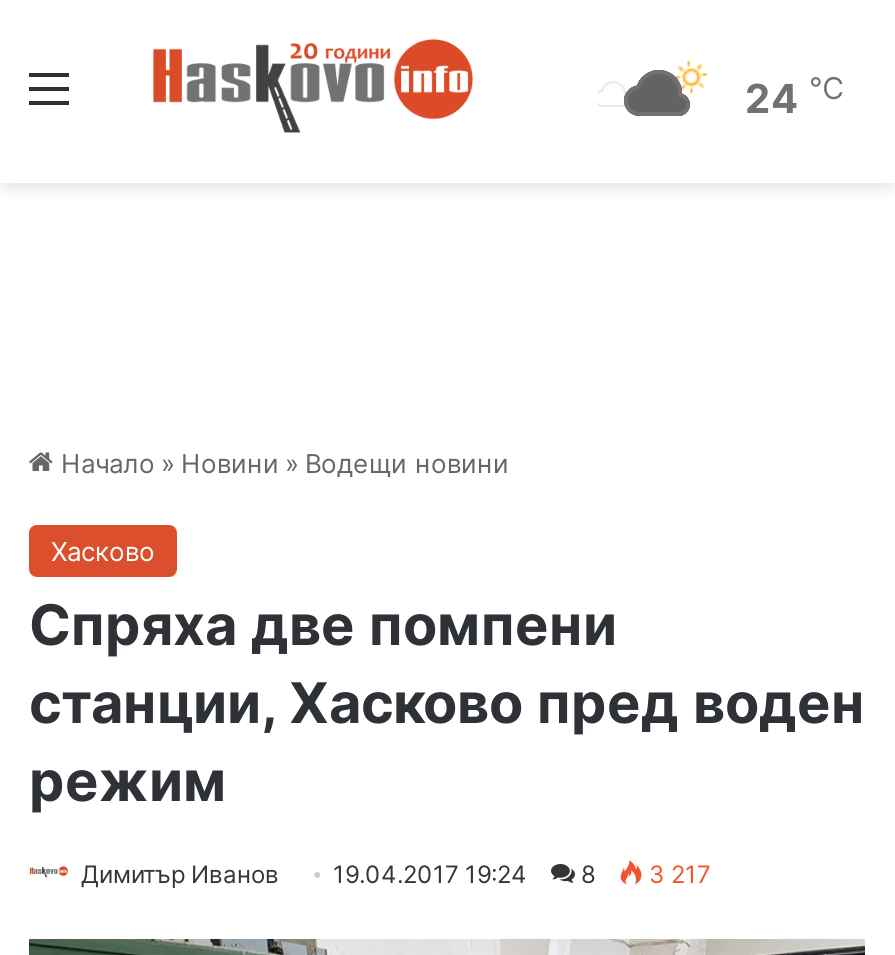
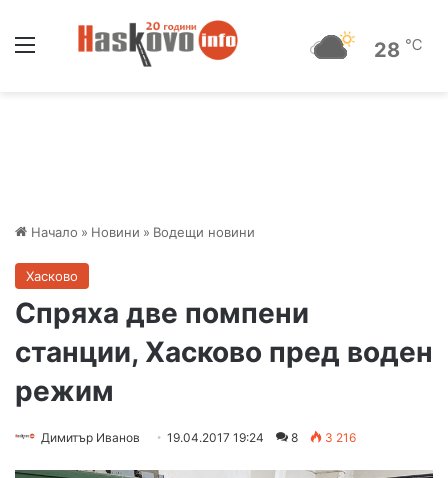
[745,68,845,123] 24 ℃ -> [374,34,423,62] 28 ℃
[81,859,711,889] Димитър Иванов 19.04.2017 19:24 8 3 217 -> [41,430,356,445] Димитър Иванов 19.04.2017 19:24 8 3 216

